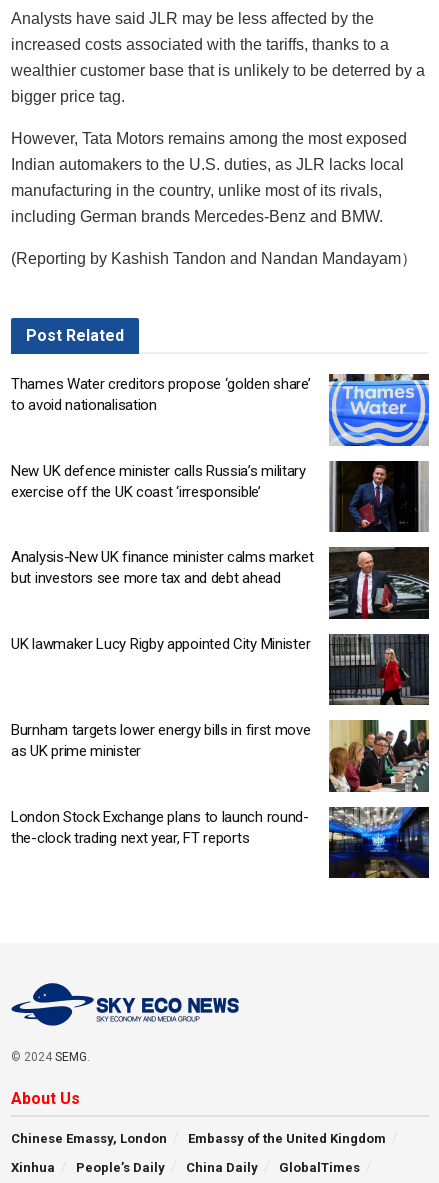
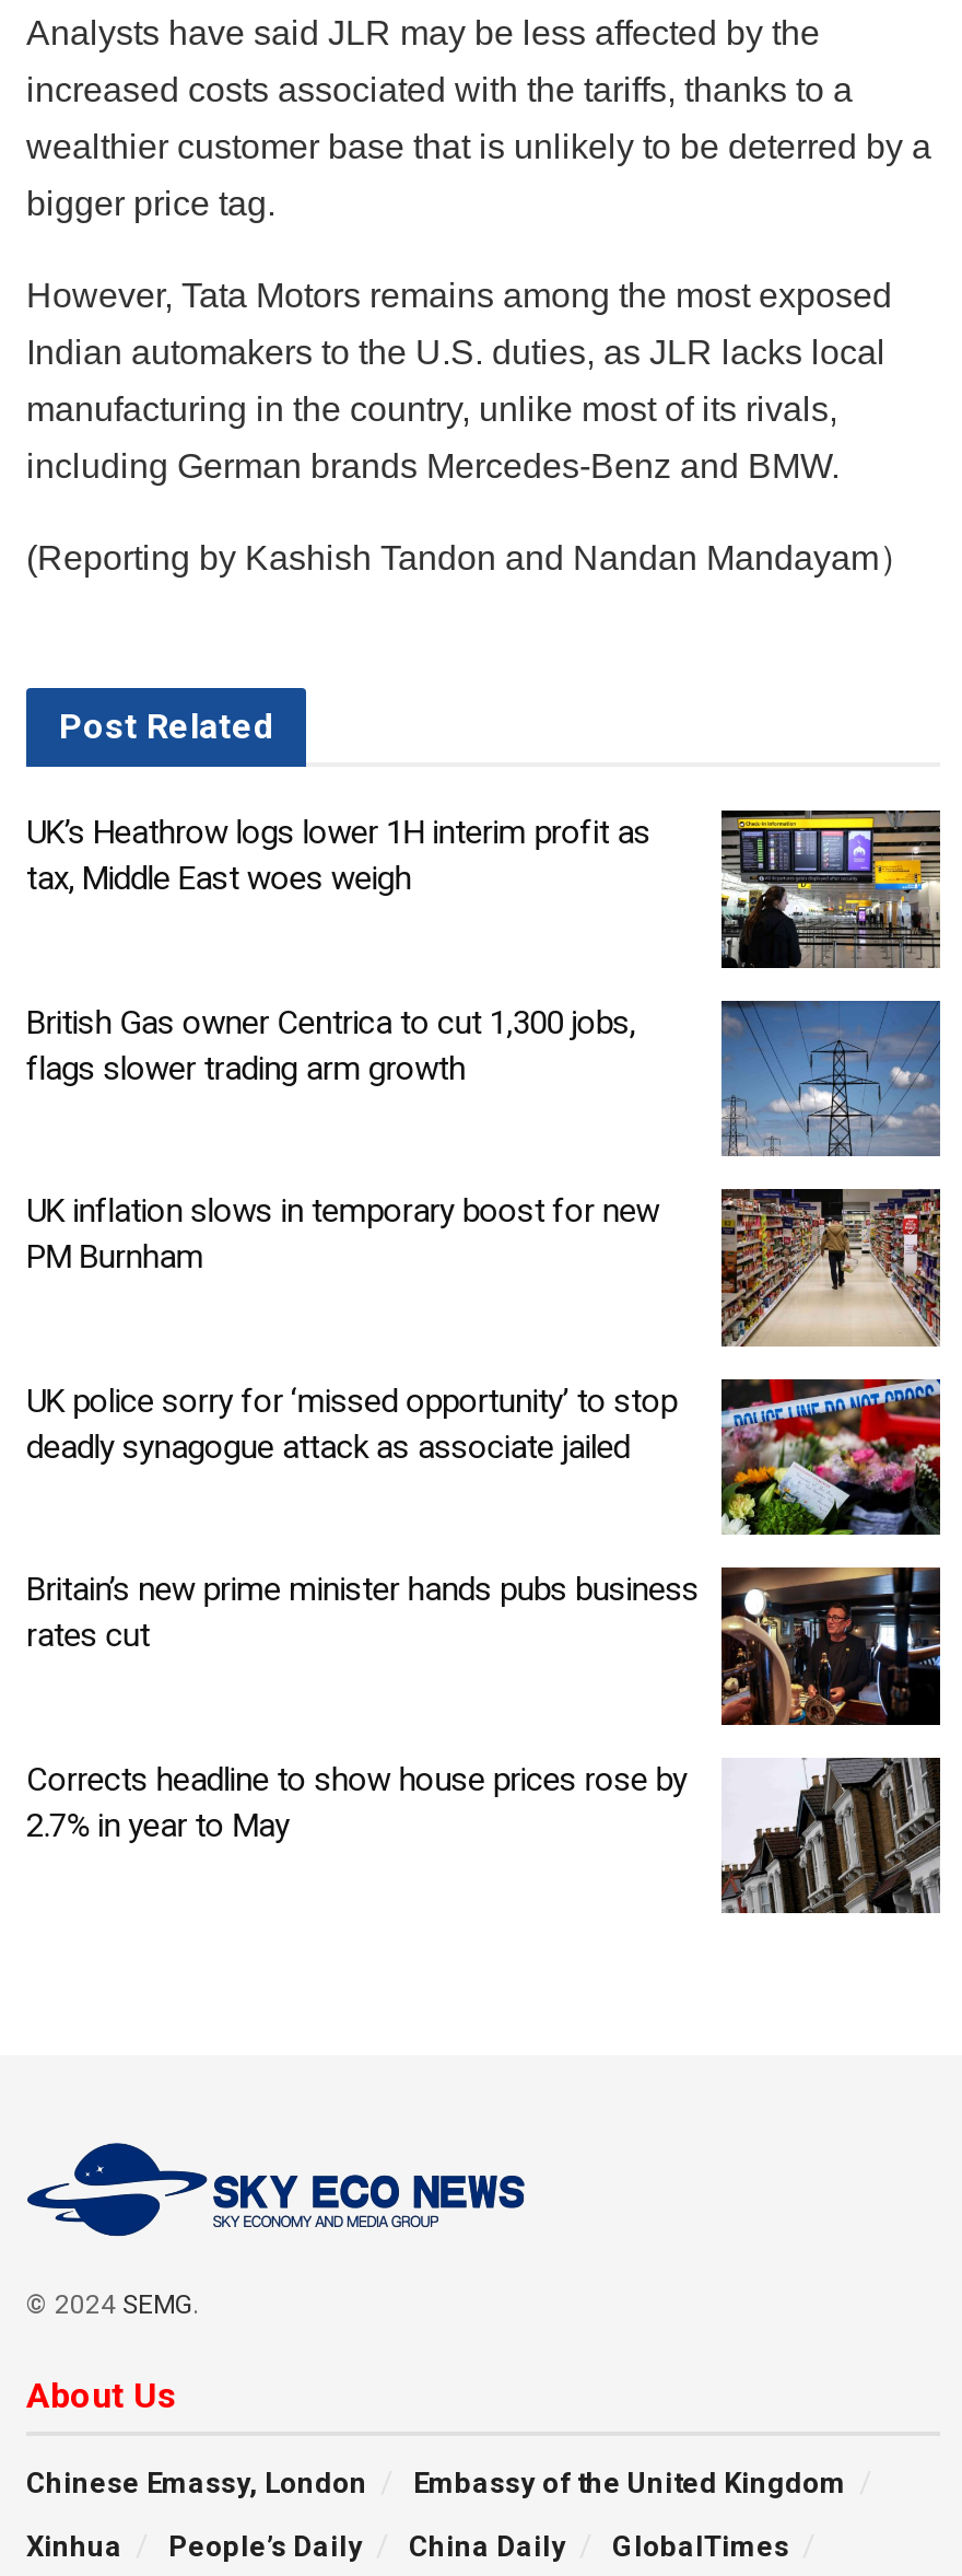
[11,373,430,447] [image] | Thames Water creditors propose ‘golden share’ | to avoid nationalisation -> [26,808,942,970] [image] | UK’s Heathrow logs lower 1H interim profit as | tax, Middle East woes weigh
[11,460,429,533] [image] | New UK defence minister calls Russia’s military | exercise off the UK coast ‘irresponsible’ -> [26,999,942,1158] [image] | British Gas owner Centrica to cut 1,300 jobs, | flags slower trading arm growth
[11,546,430,620] [image] | Analysis-New UK finance minister calms market | but investors see more tax and debt ahead -> [26,1187,942,1349] [image] | UK inflation slows in temporary boost for new | PM Burnham
[11,633,430,706] [image] | UK lawmaker Lucy Rigby appointed City Minister -> [26,1377,942,1537] [image] | UK police sorry for ‘missed opportunity’ to stop | deadly synagogue attack as associate jailed
[11,719,430,793] [image] | Burnham targets lower energy bills in first move | as UK prime minister -> [26,1565,942,1727] [image] | Britain’s new prime minister hands pubs business | rates cut
[11,806,429,879] [image] | London Stock Exchange plans to launch round- | the-clock trading next year, FT reports -> [26,1756,942,1915] [image] | Corrects headline to show house prices rose by | 2.7% in year to May

